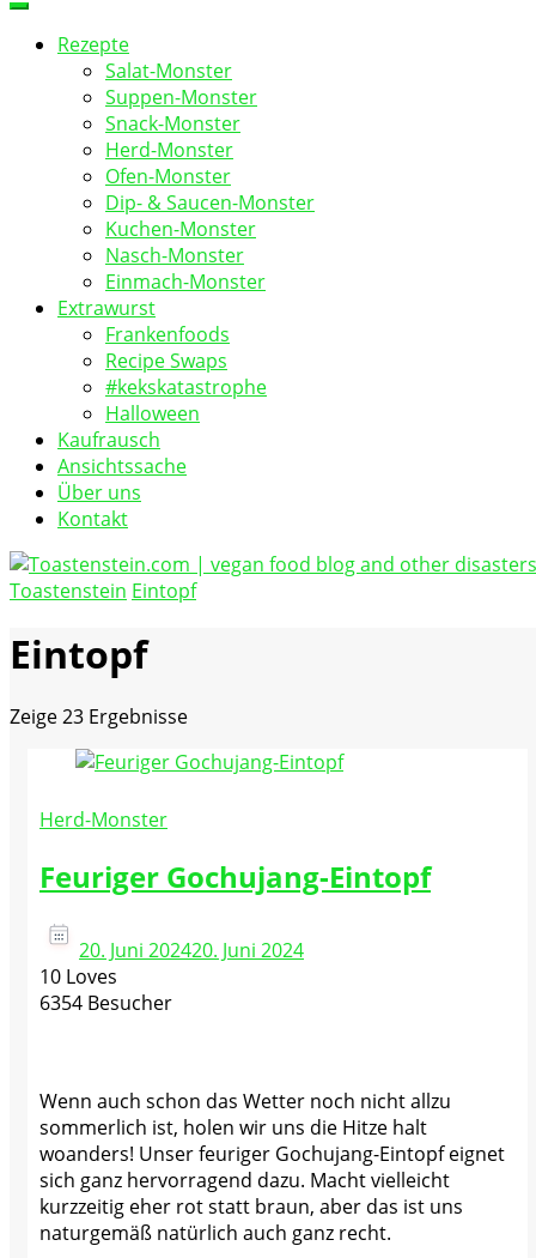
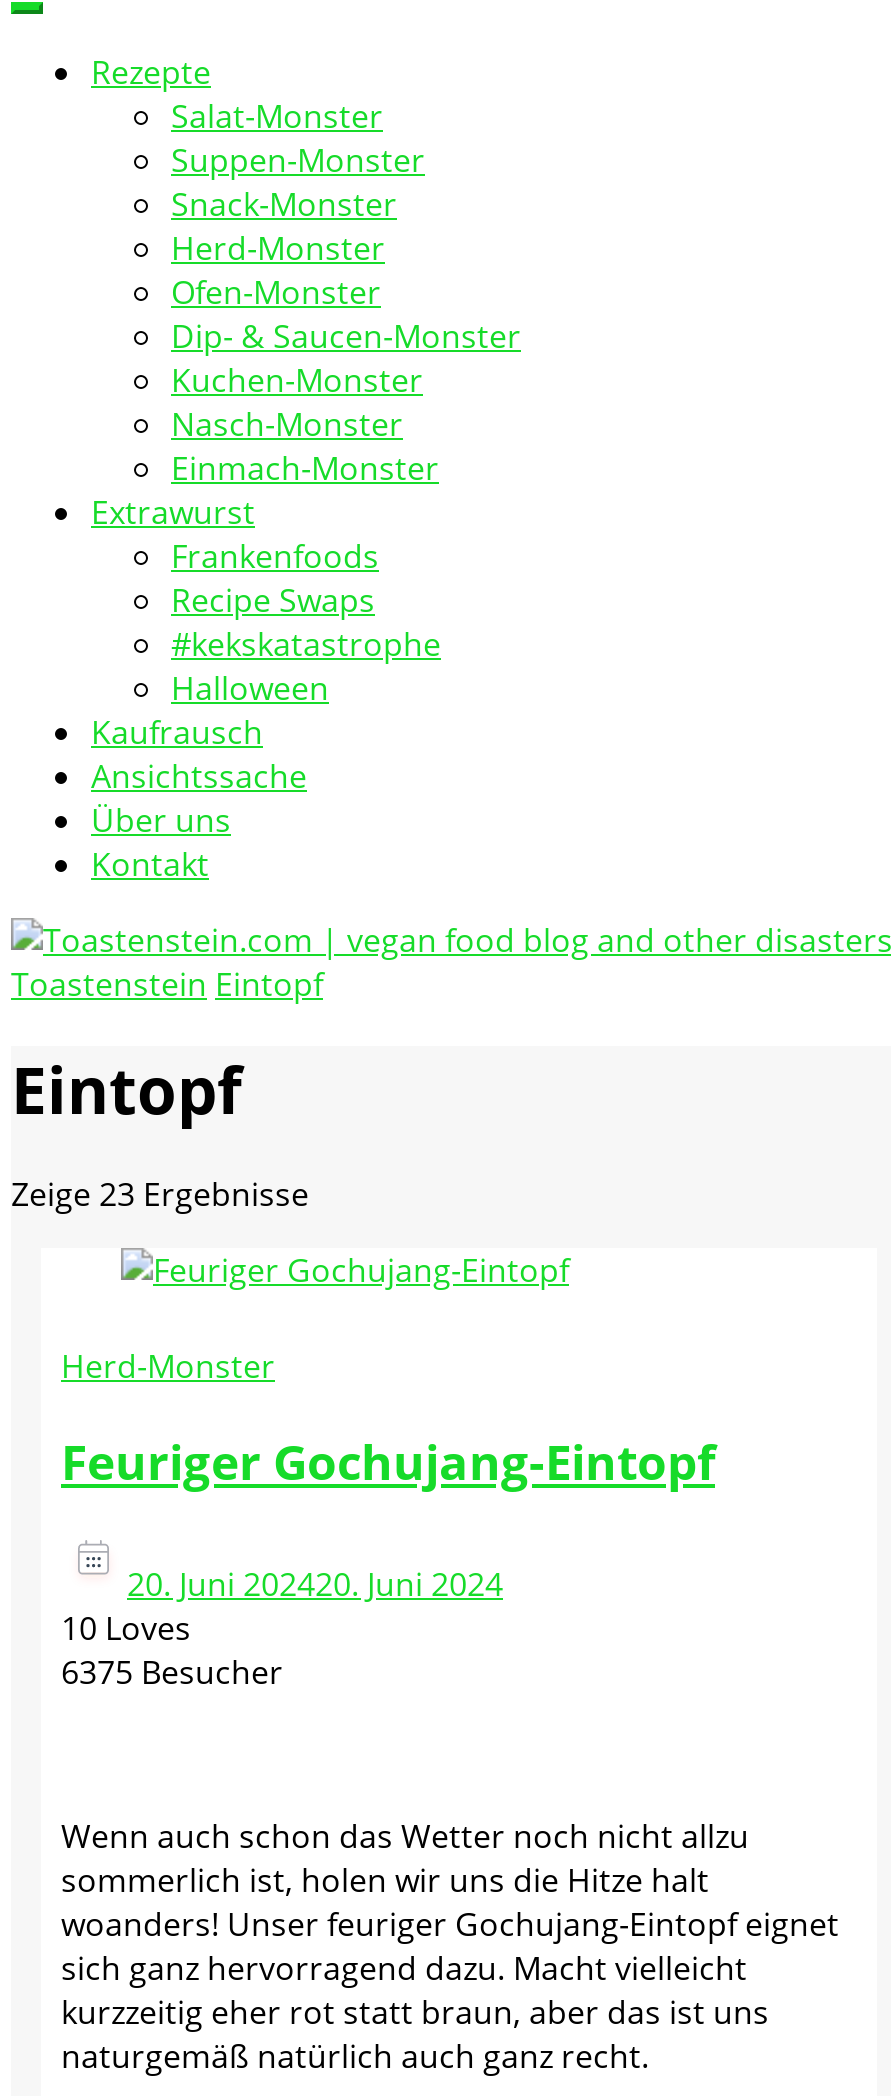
[39,989,172,1016] 6354 Besucher -> [61,1650,283,1694] 6375 Besucher

